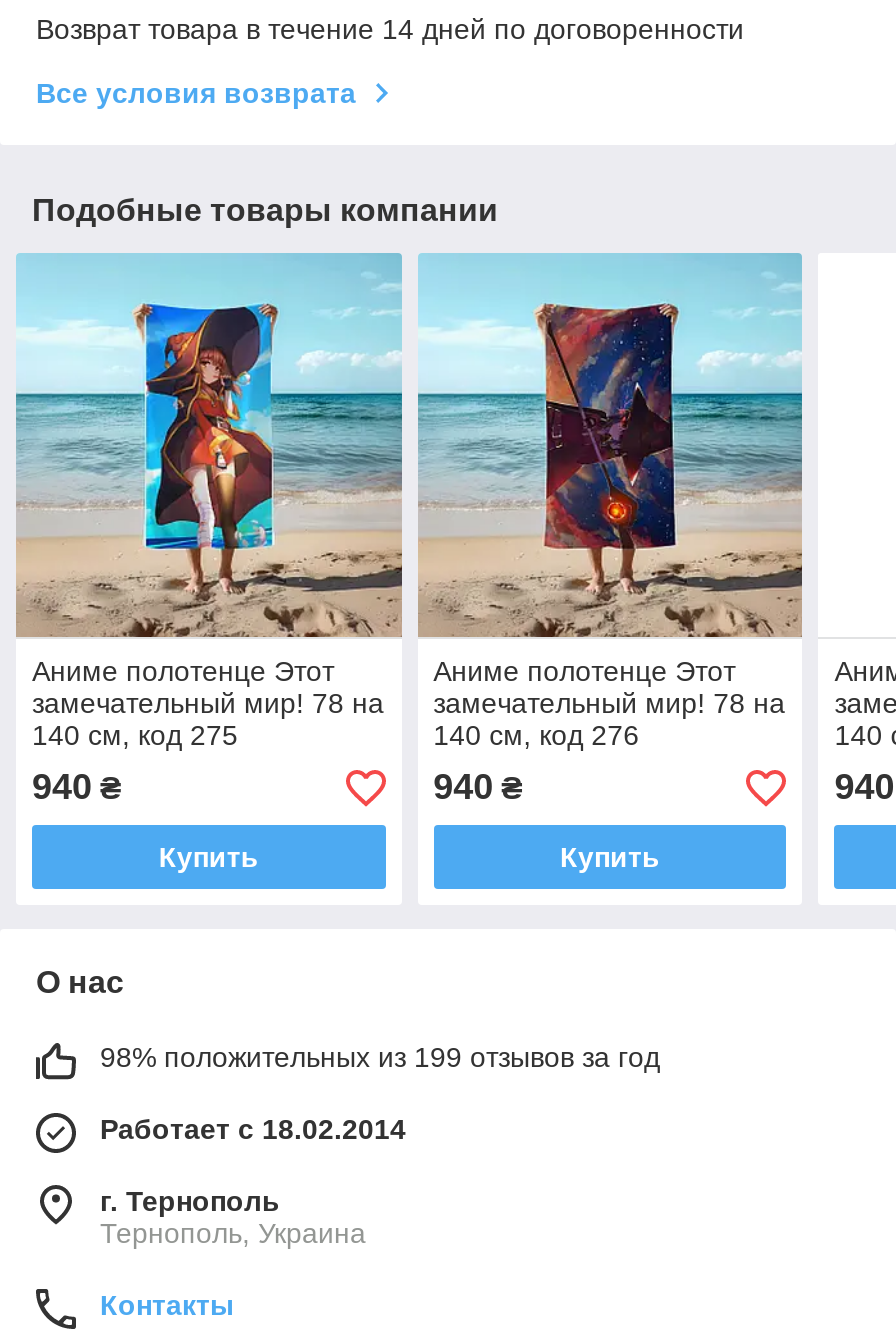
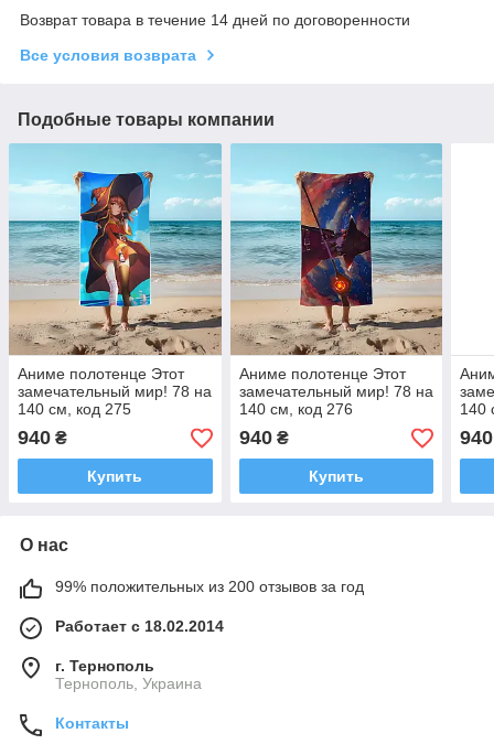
[100,1042,660,1074] 98% положительных из 199 отзывов за год -> [55,578,364,596] 99% положительных из 200 отзывов за год

